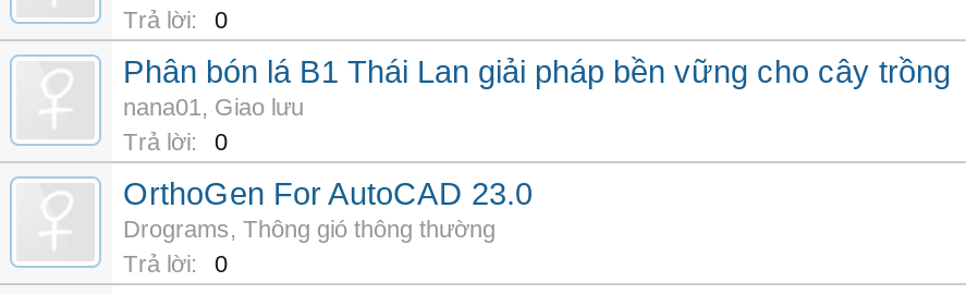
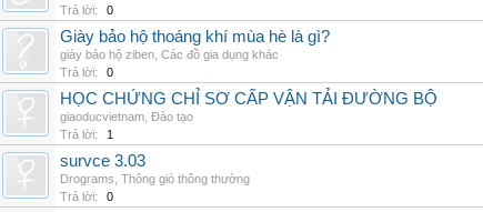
[123,54,951,120] Phân bón lá B1 Thái Lan giải pháp bền vững cho cây trồng | nana01, Giao lưu -> [60,28,330,61] Giày bảo hộ thoáng khí mùa hè là gì? | giày bảo hộ ziben, Các đồ gia dụng khác
[123,176,533,211] OrthoGen For AutoCAD 23.0 -> [60,90,437,170] HỌC CHỨNG CHỈ SƠ CẤP VẬN TẢI ĐƯỜNG BỘ | giaoducvietnam, Đào tạo | Trả lời: | 1 | survce 3.03

